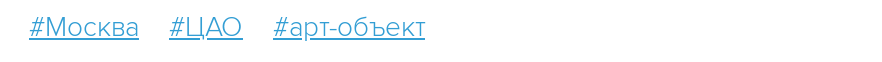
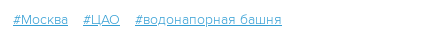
[273,10,425,44] #арт-объект -> [135,11,282,28] #водонапорная башня

